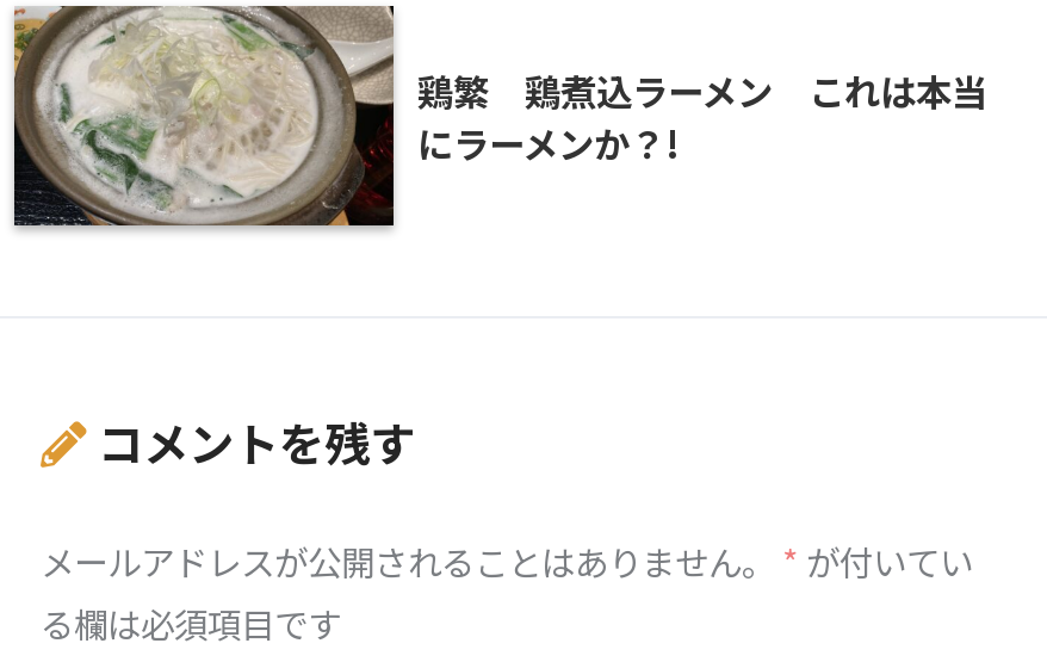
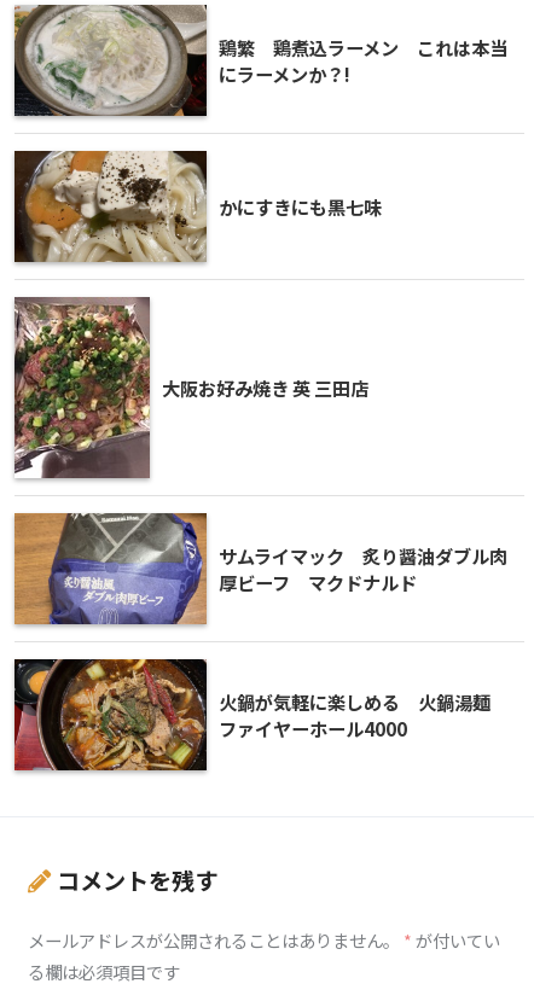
none -> [12,150,382,266] [image] | かにすきにも黒七味
none -> [12,296,368,482] [image] | 大阪お好み焼き 英 三田店
none -> [13,512,507,628] [image] | サムライマック 炙り醤油ダブル肉 | 厚ビーフ マクドナルド
none -> [13,658,509,772] [image] | 火鍋が気軽に楽しめる 火鍋湯麺 | ファイヤーホール4000

